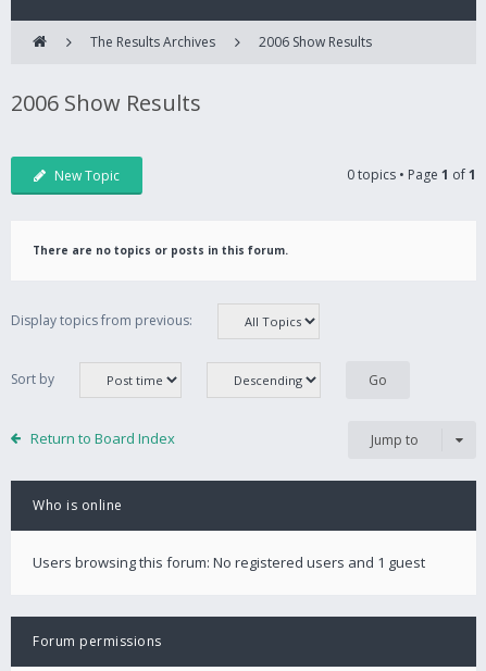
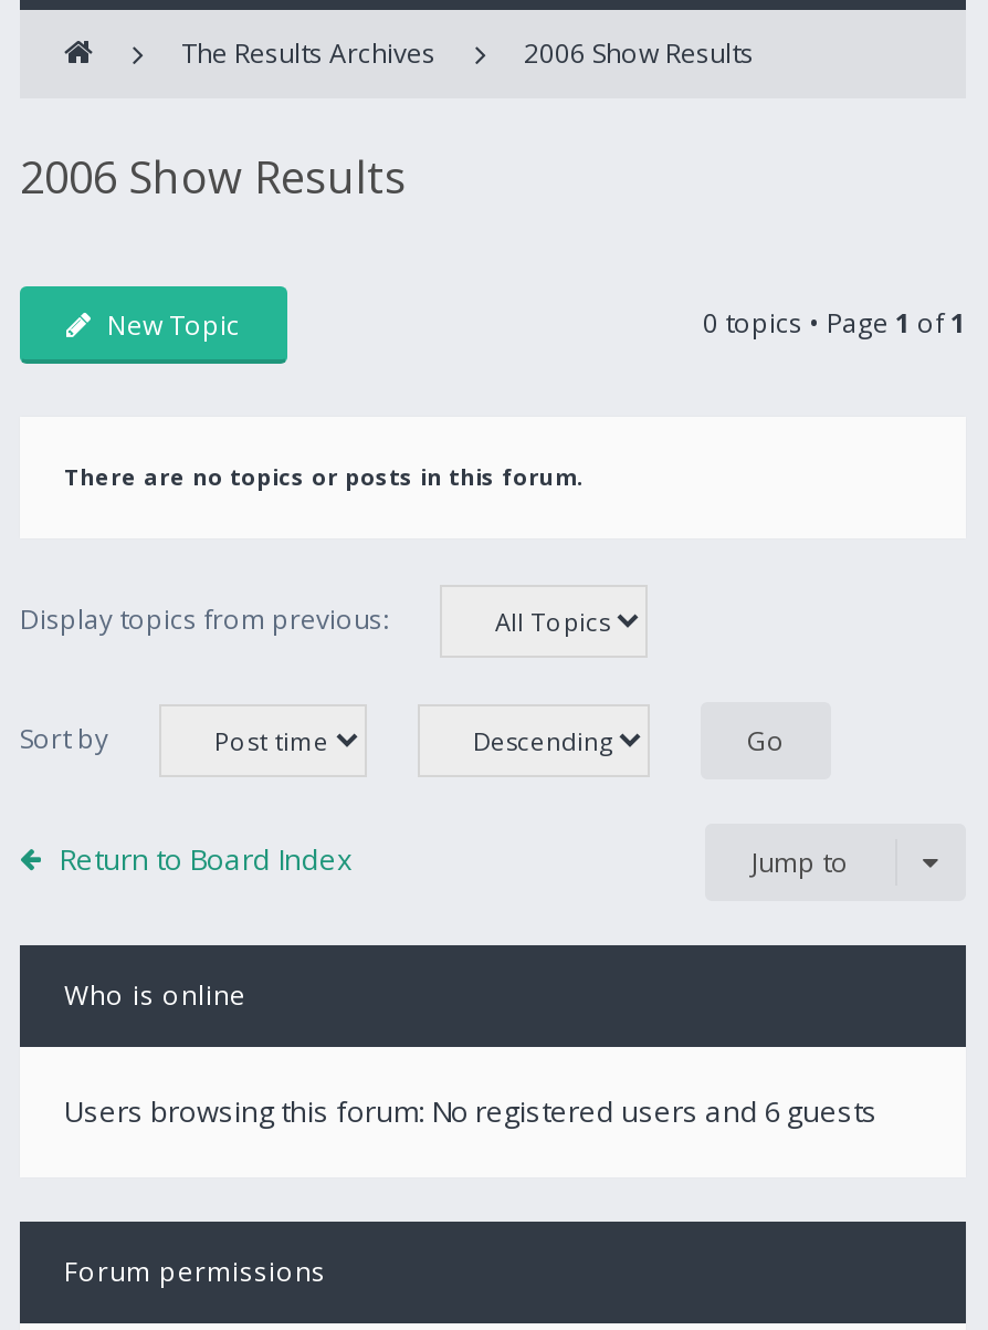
[33,552,425,572] Users browsing this forum: No registered users and 1 guest -> [64,1091,877,1131] Users browsing this forum: No registered users and 6 guests

